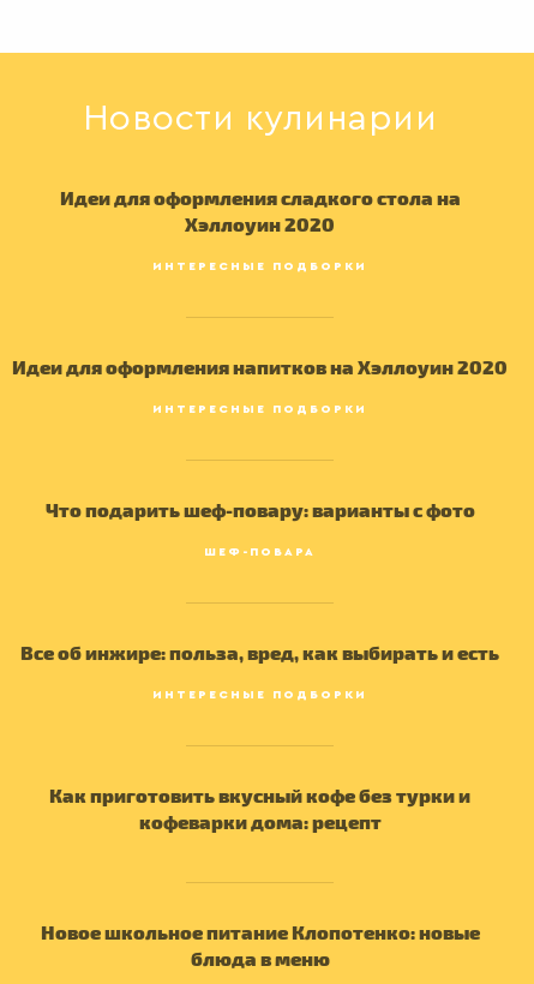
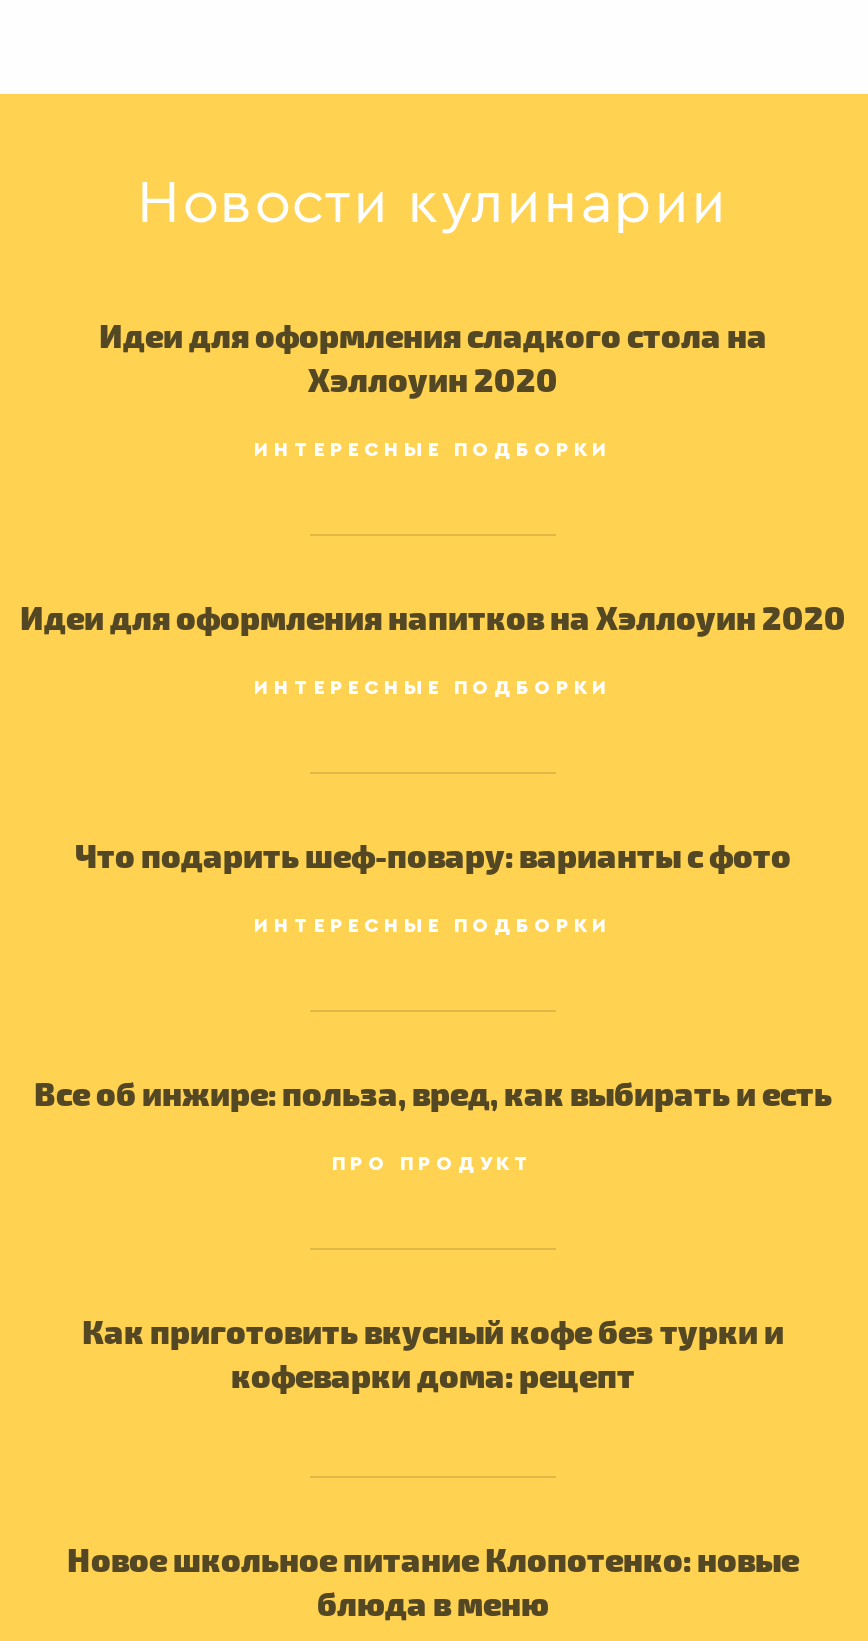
[204,545,316,557] ШЕФ-ПОВАРА -> [254,915,612,935] ИНТЕРЕСНЫЕ ПОДБОРКИ
[152,688,367,700] ИНТЕРЕСНЫЕ ПОДБОРКИ -> [332,1153,534,1173] ПРО ПРОДУКТ

